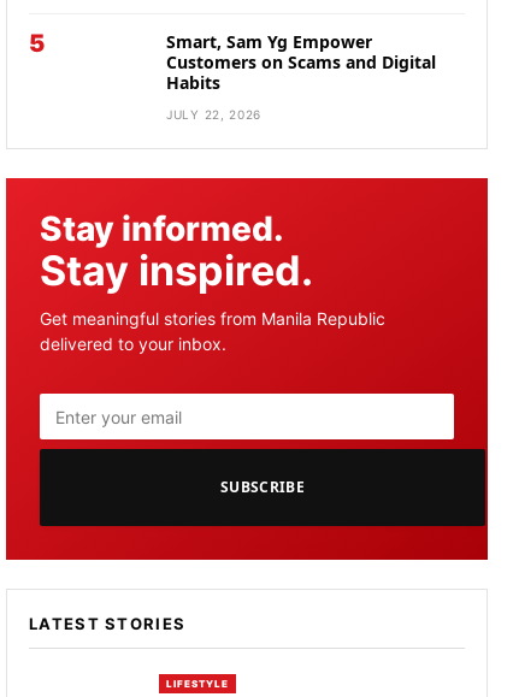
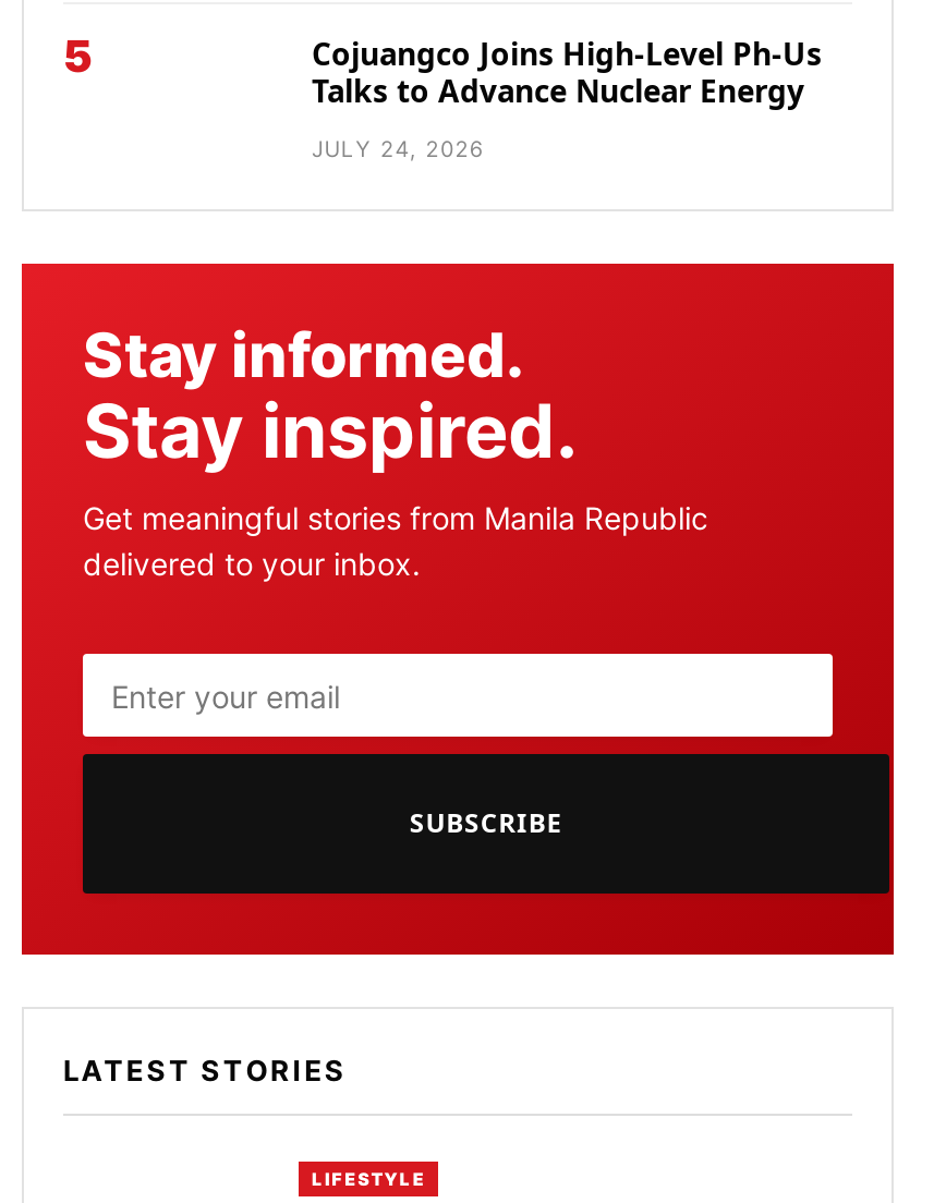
[166,30,436,94] Smart, Sam Yg Empower | Customers on Scams and Digital | Habits -> [312,33,822,112] Cojuangco Joins High-Level Ph-Us | Talks to Advance Nuclear Energy
[166,107,261,122] JULY 22, 2026 -> [312,136,484,162] JULY 24, 2026

